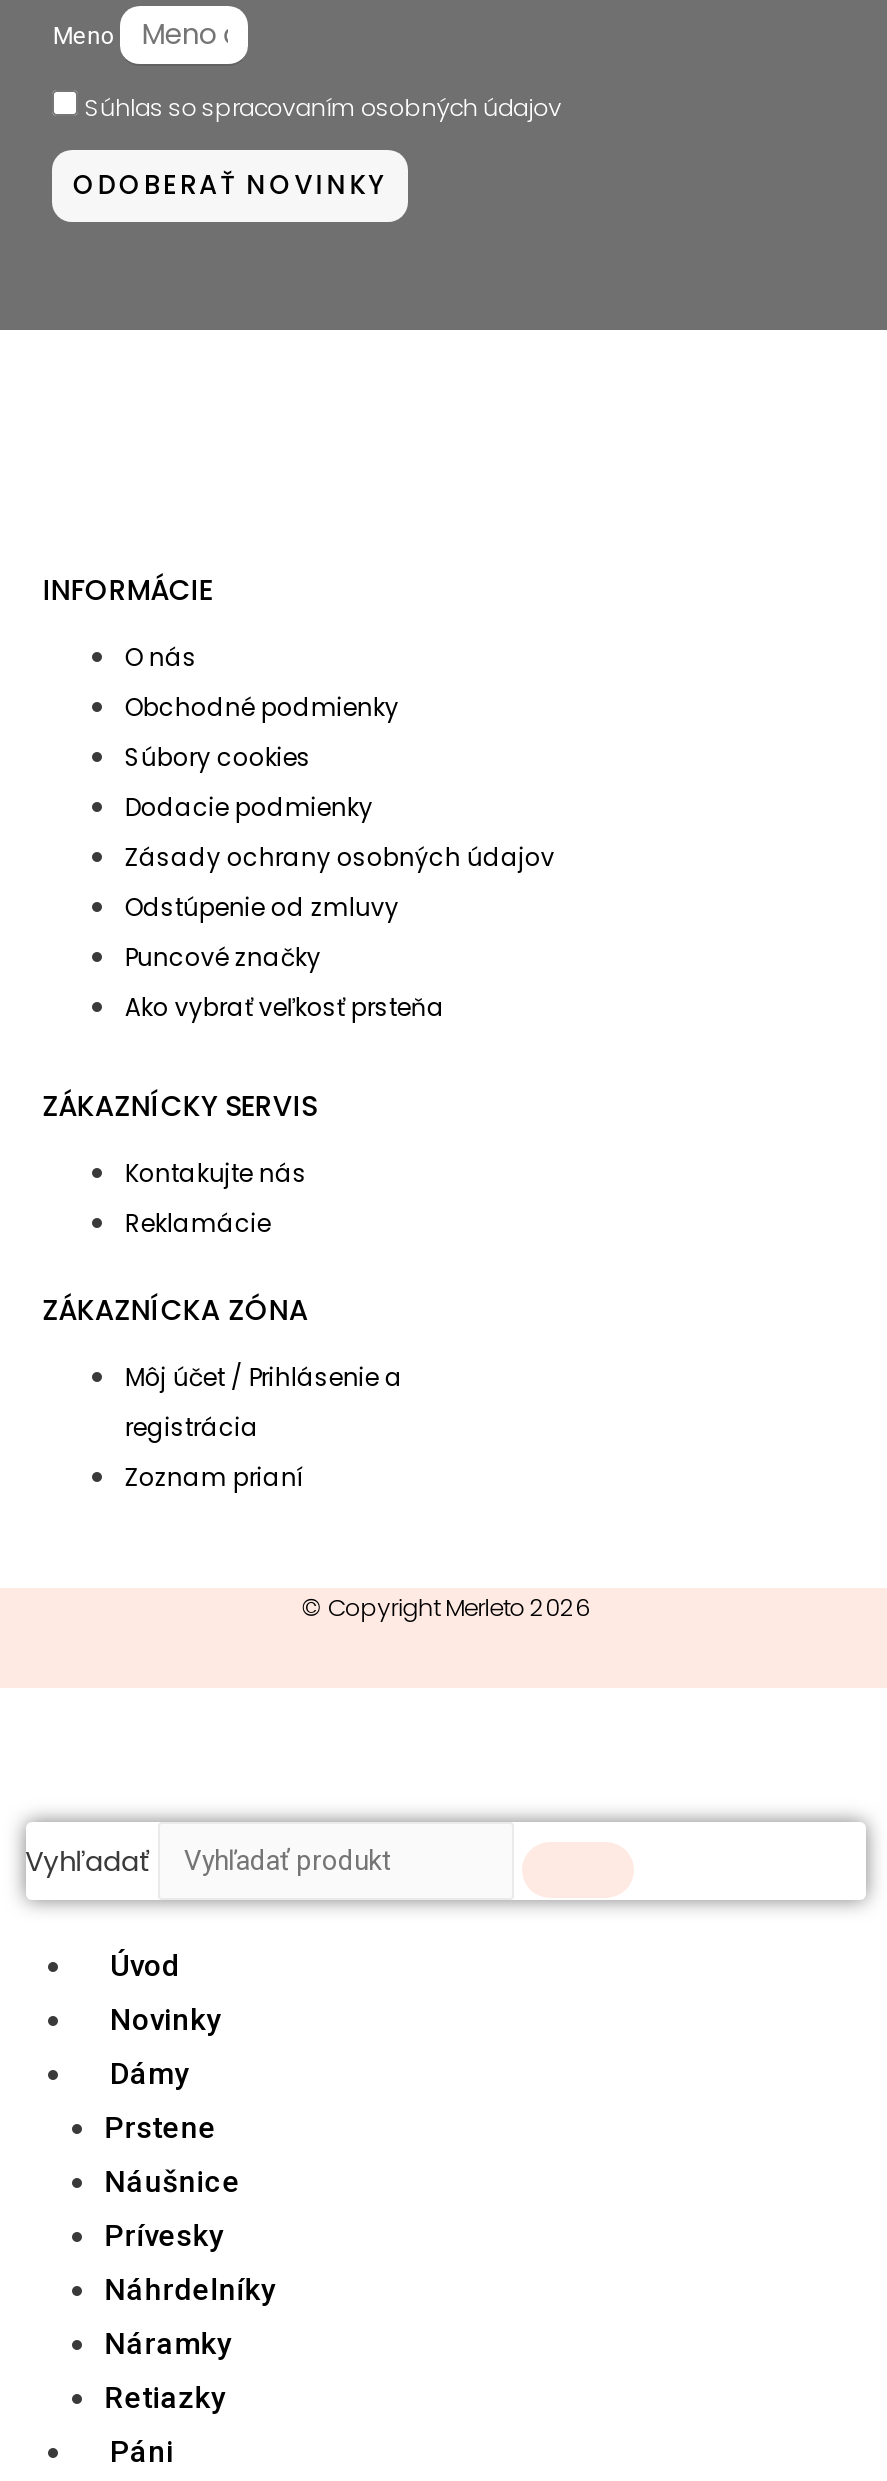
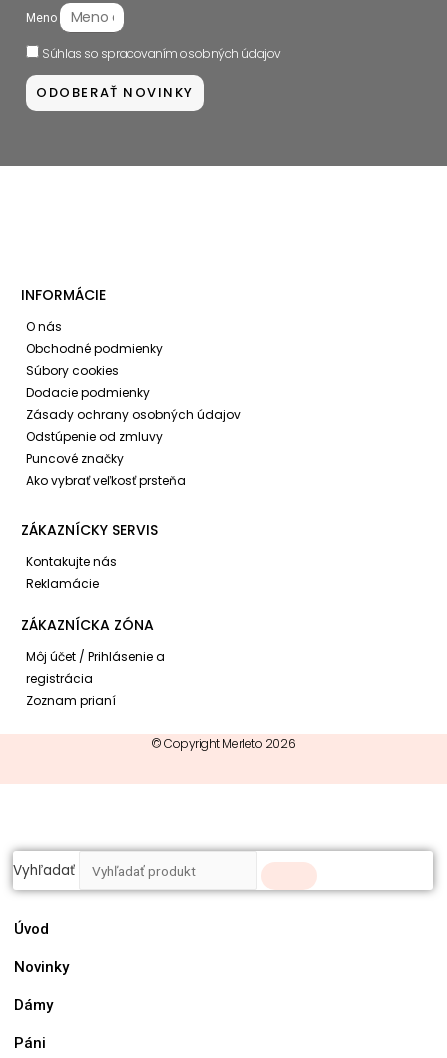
[104,2109,274,2415] Prstene | Náušnice | Prívesky | Náhrdelníky | Náramky | Retiazky -> none

